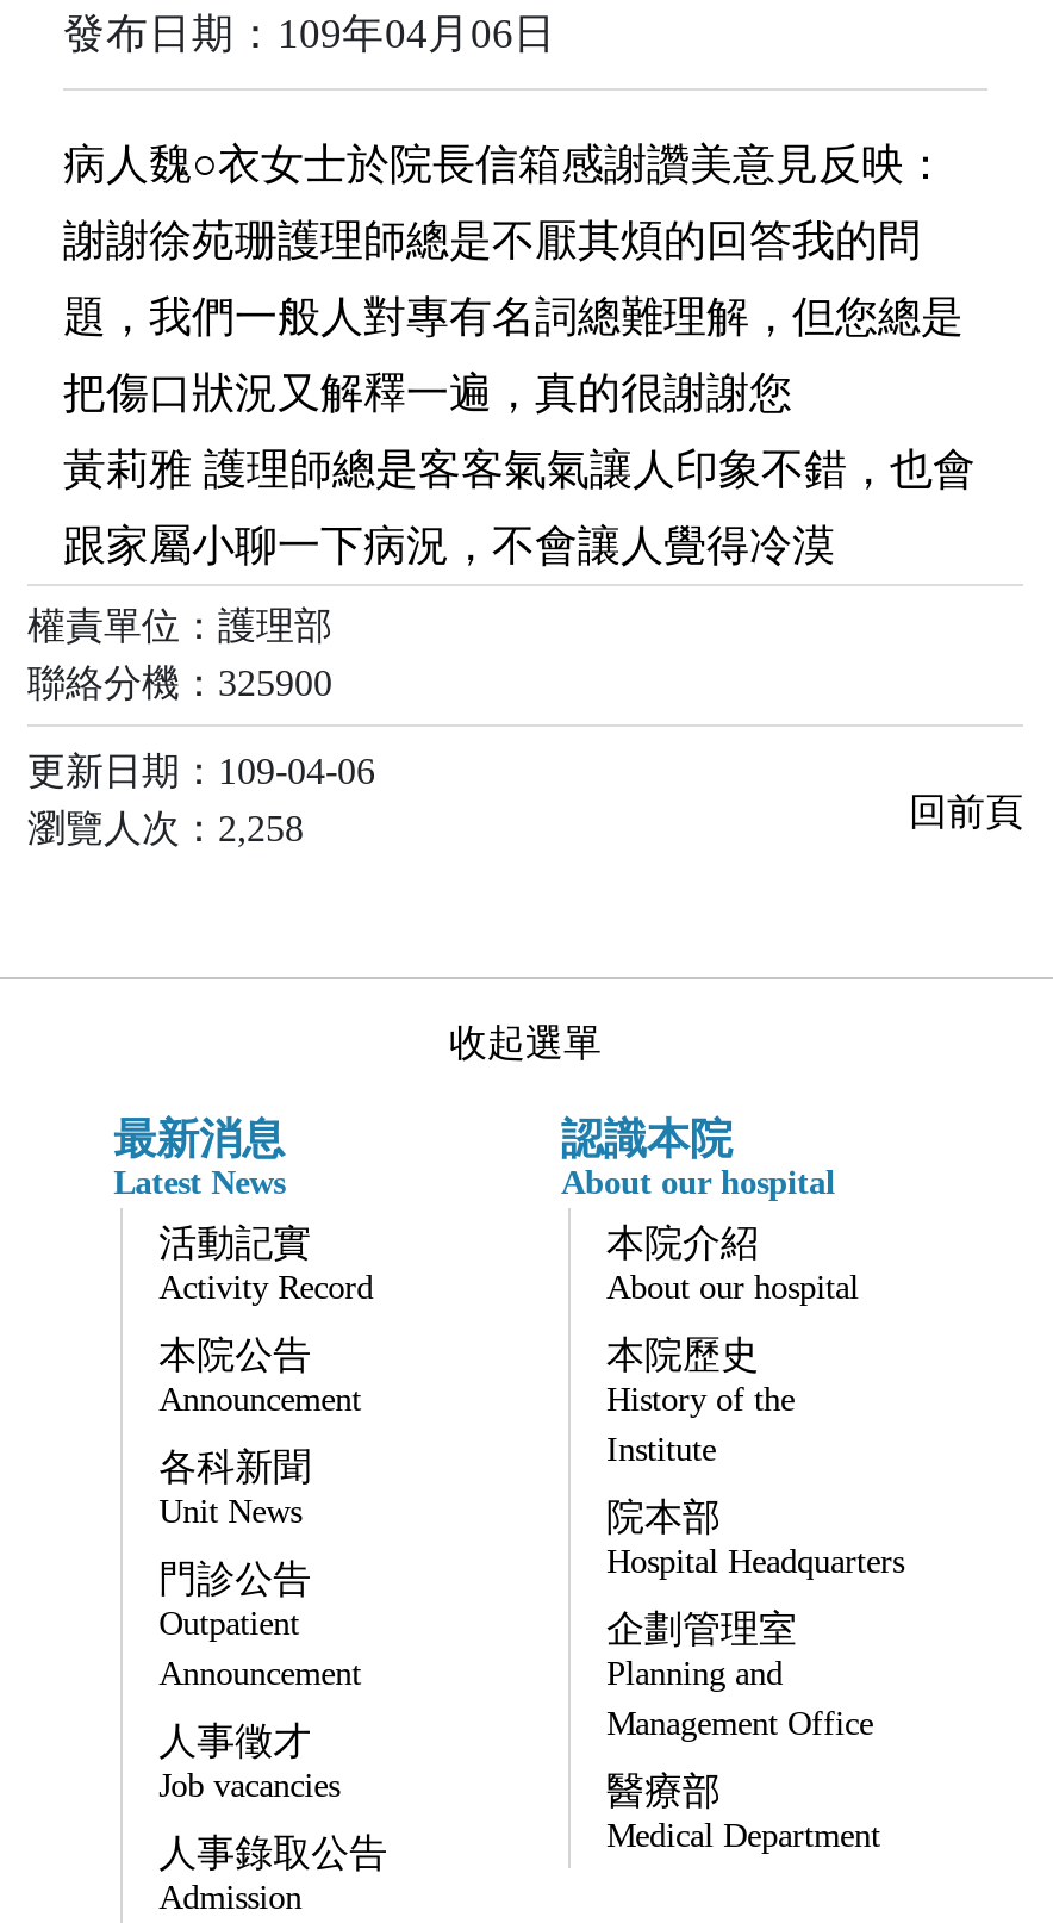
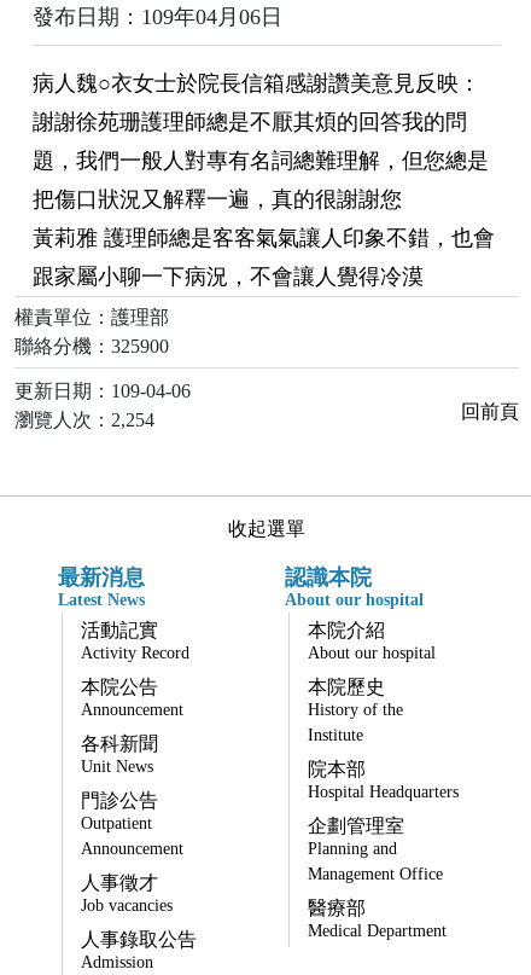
[27,808,304,848] 瀏覽人次：2,258 -> [14,410,154,430] 瀏覽人次：2,254

